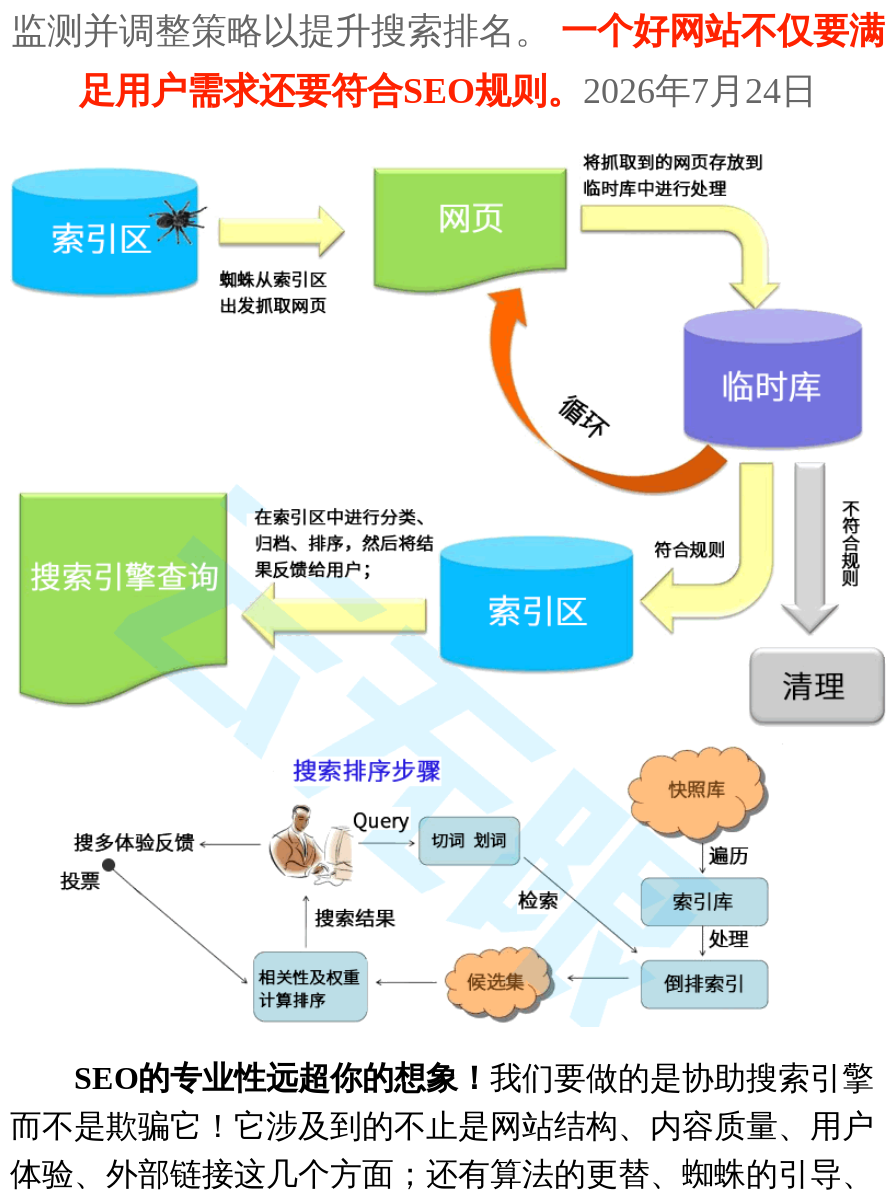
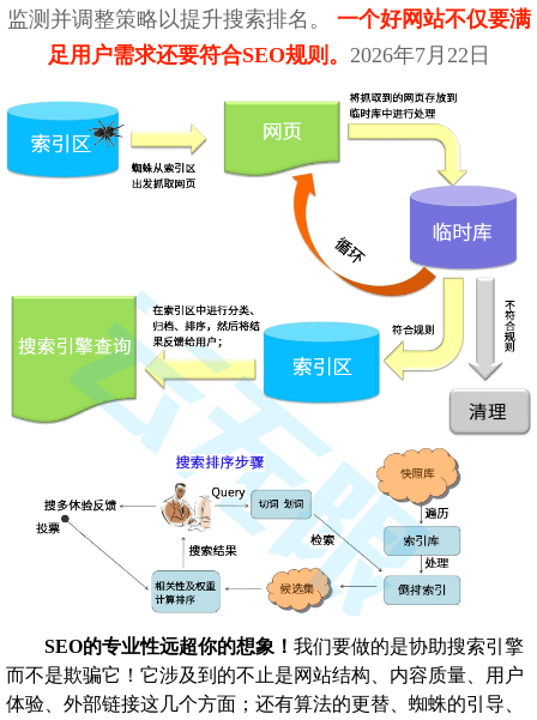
[79,72,817,112] 足用户需求还要符合SEO规则。2026年7月24日 -> [47,43,490,67] 足用户需求还要符合SEO规则。2026年7月22日

